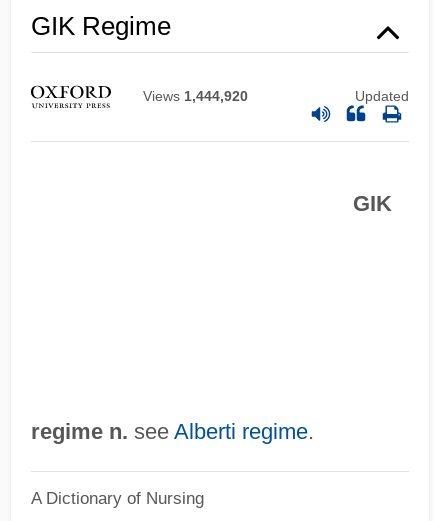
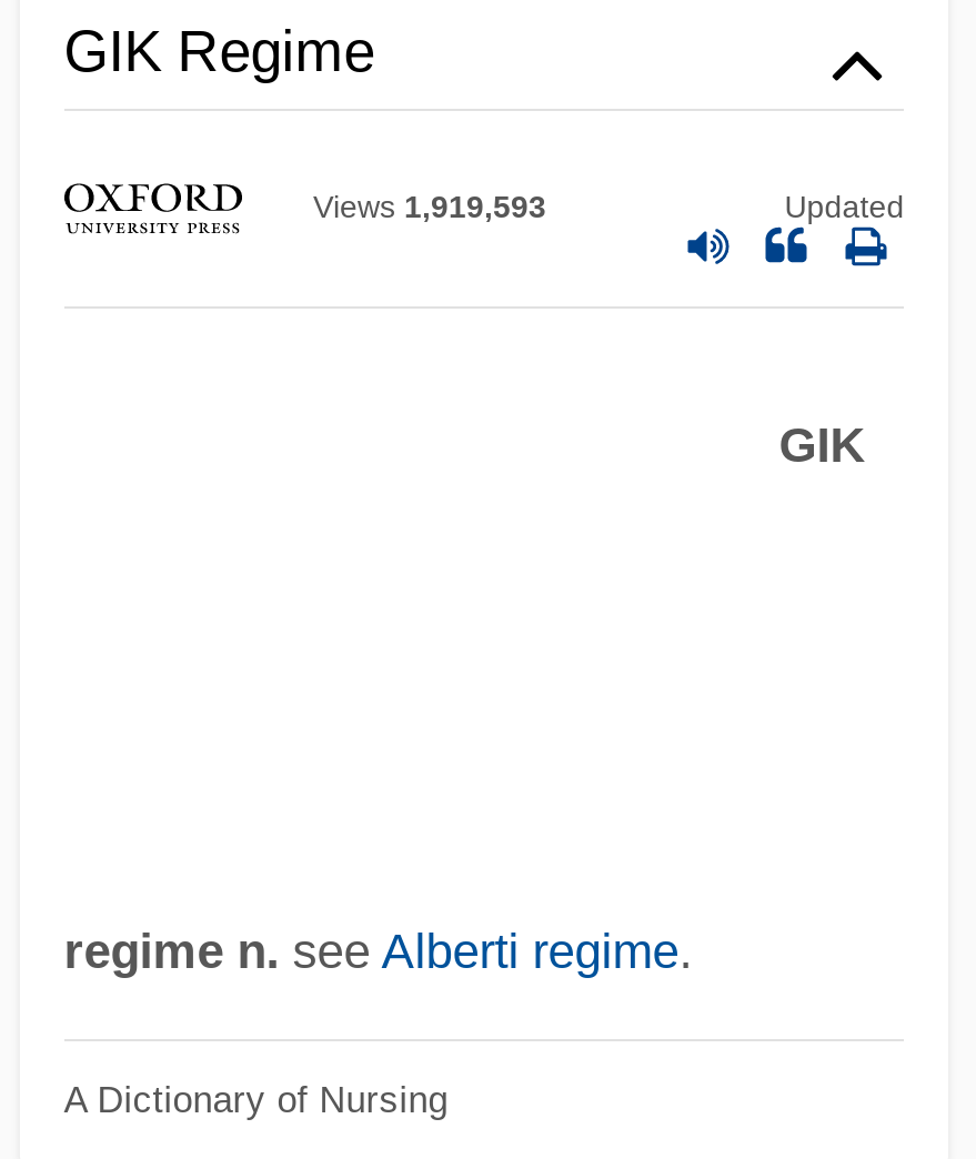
[143,88,248,104] Views 1,444,920 -> [313,190,546,225] Views 1,919,593

